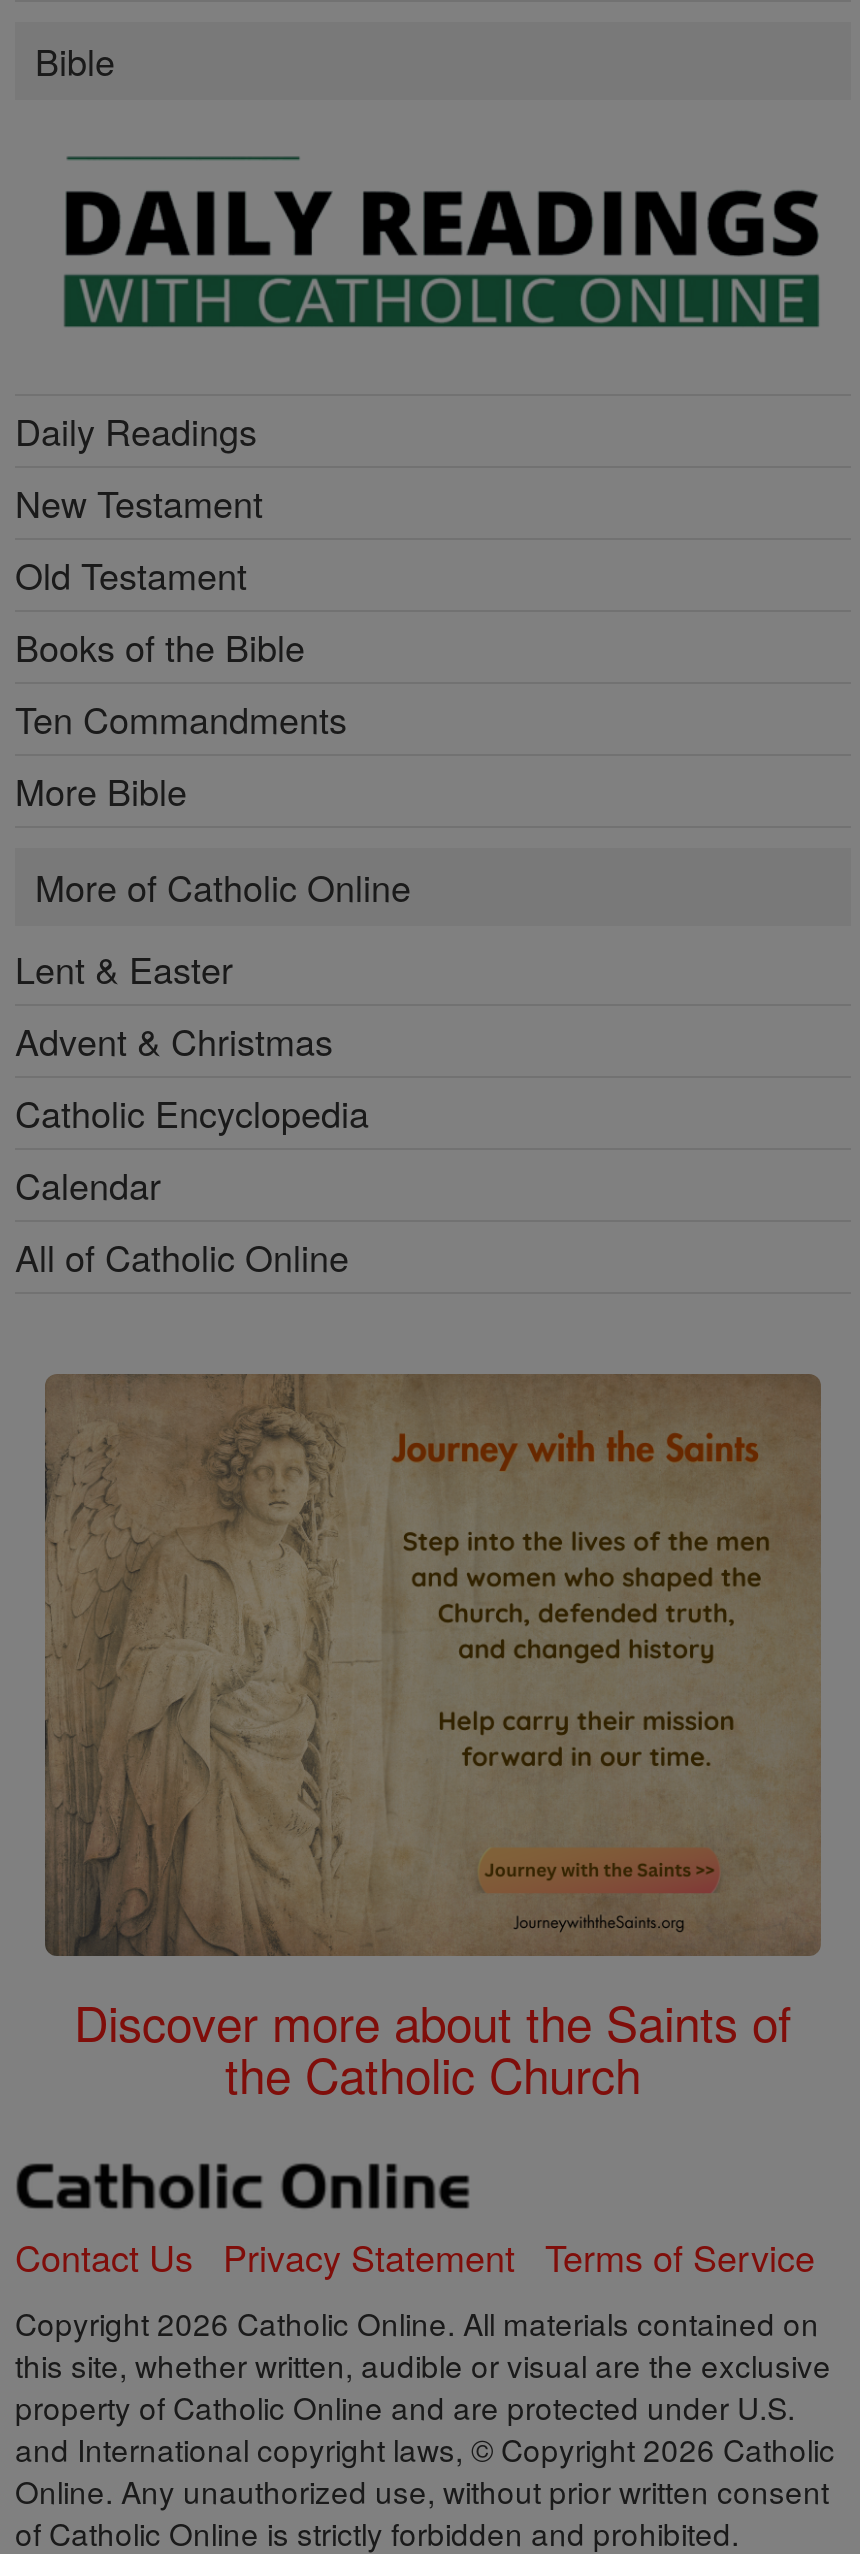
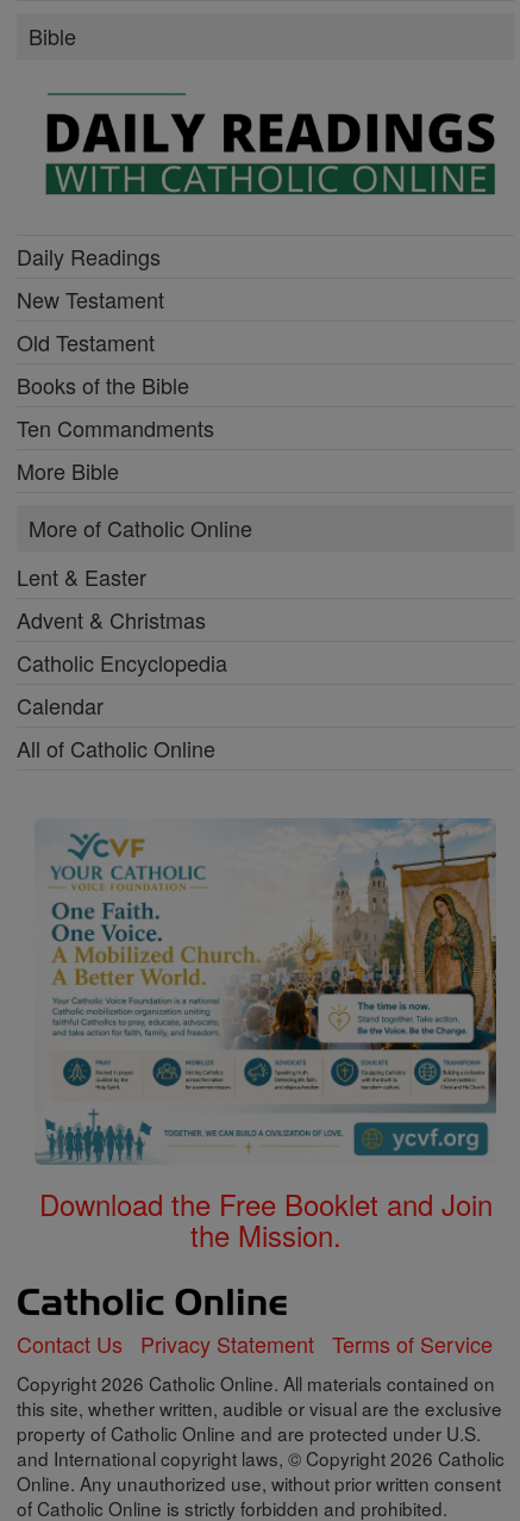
[43,1372,823,2108] [image] | Discover more about the Saints of | the Catholic Church -> [35,817,497,1255] [image] | Download the Free Booklet and Join | the Mission.

